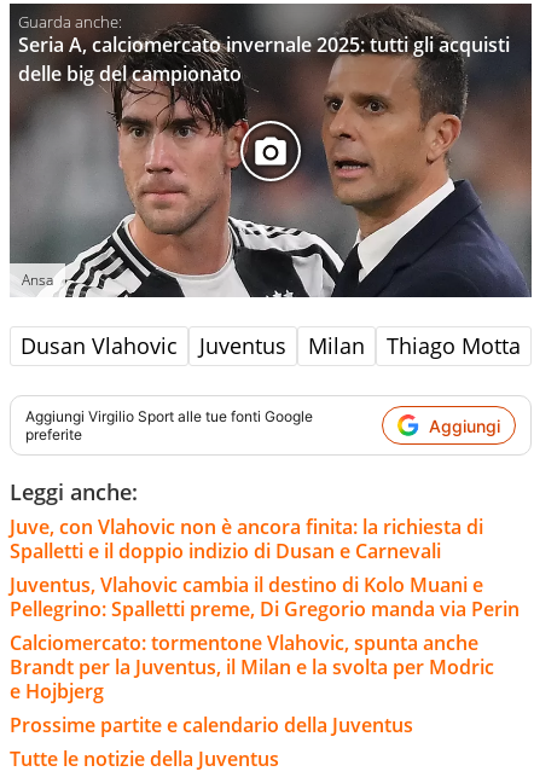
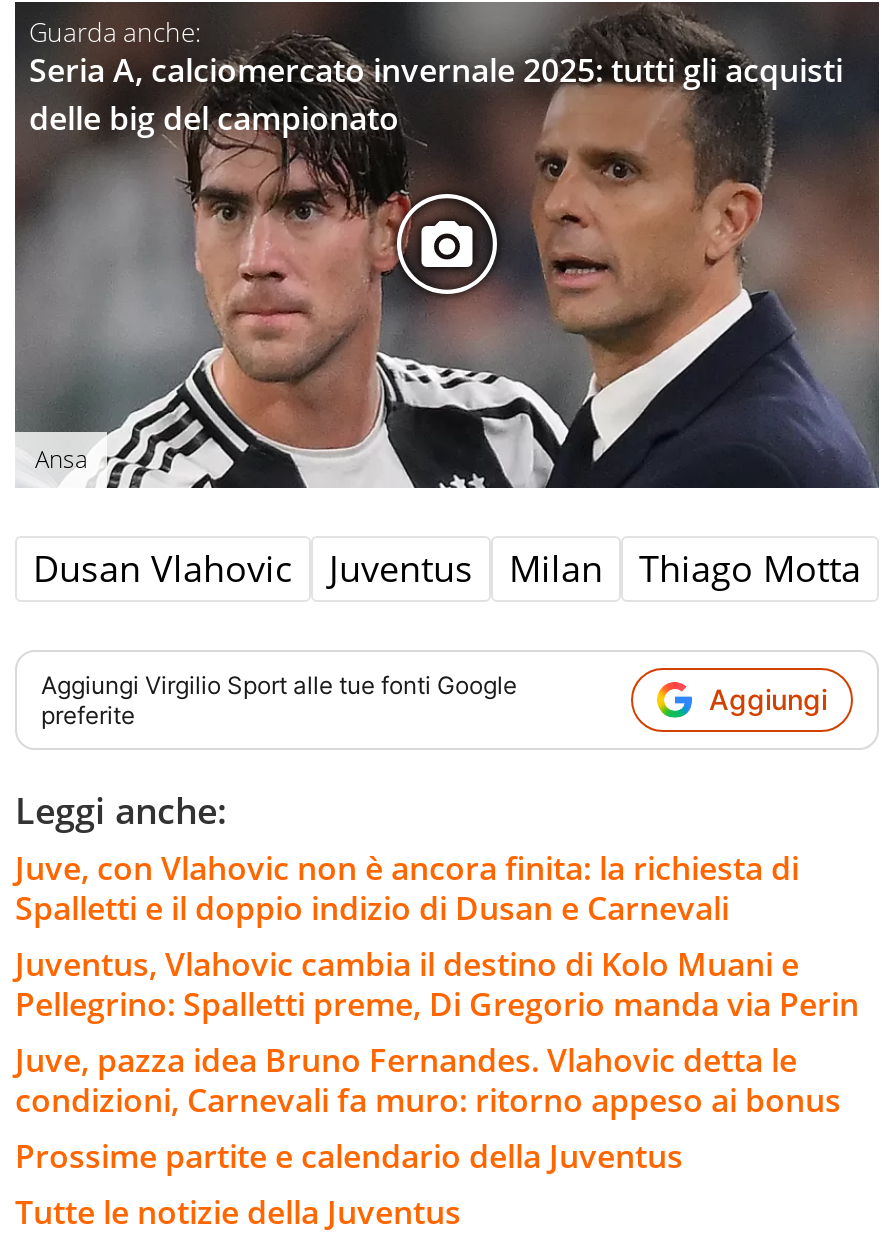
[10,630,494,705] Calciomercato: tormentone Vlahovic, spunta anche | Brandt per la Juventus, il Milan e la svolta per Modric | e Hojbjerg -> [15,1037,841,1121] Juve, pazza idea Bruno Fernandes. Vlahovic detta le | condizioni, Carnevali fa muro: ritorno appeso ai bonus

